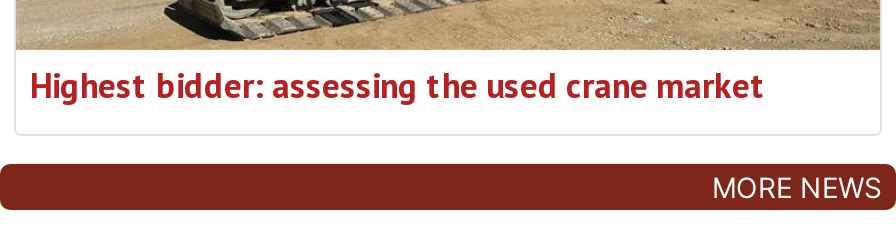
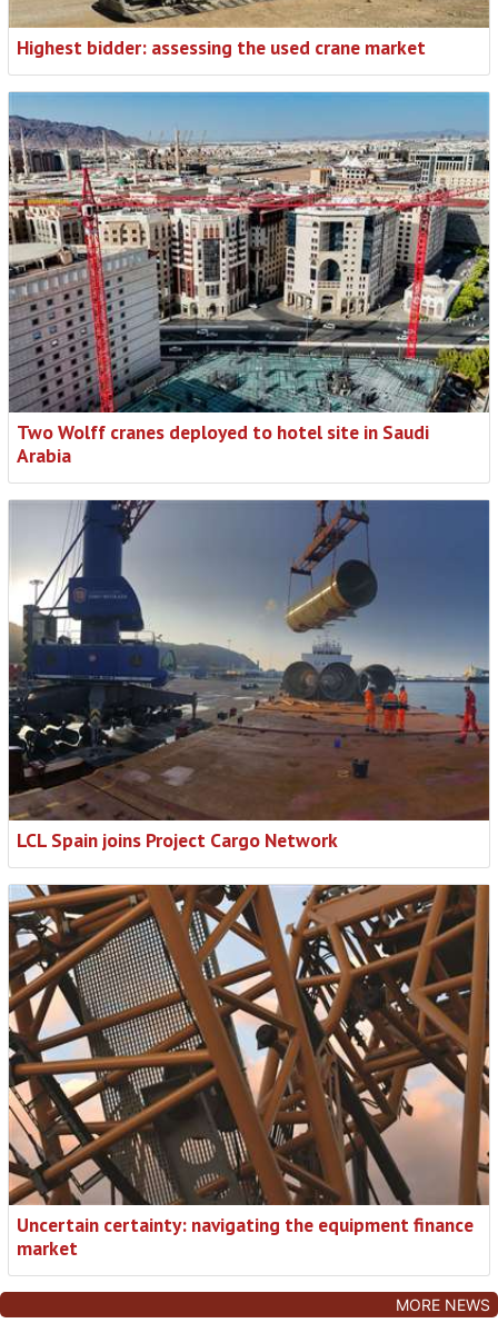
none -> [8,91,490,468] [image] | Two Wolff cranes deployed to hotel site in Saudi | Arabia
none -> [8,499,490,852] [image] | LCL Spain joins Project Cargo Network
none -> [9,884,490,1260] [image] | Uncertain certainty: navigating the equipment finance | market

